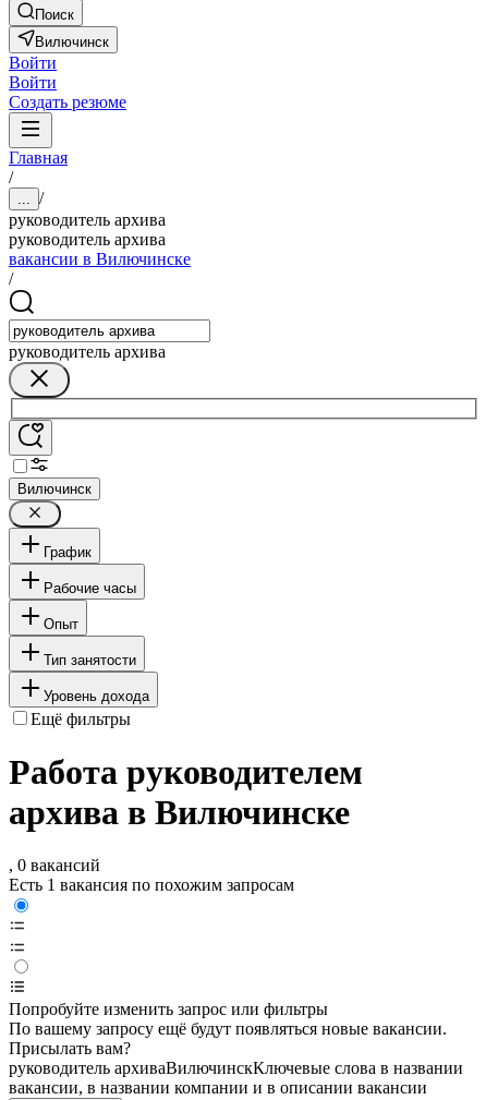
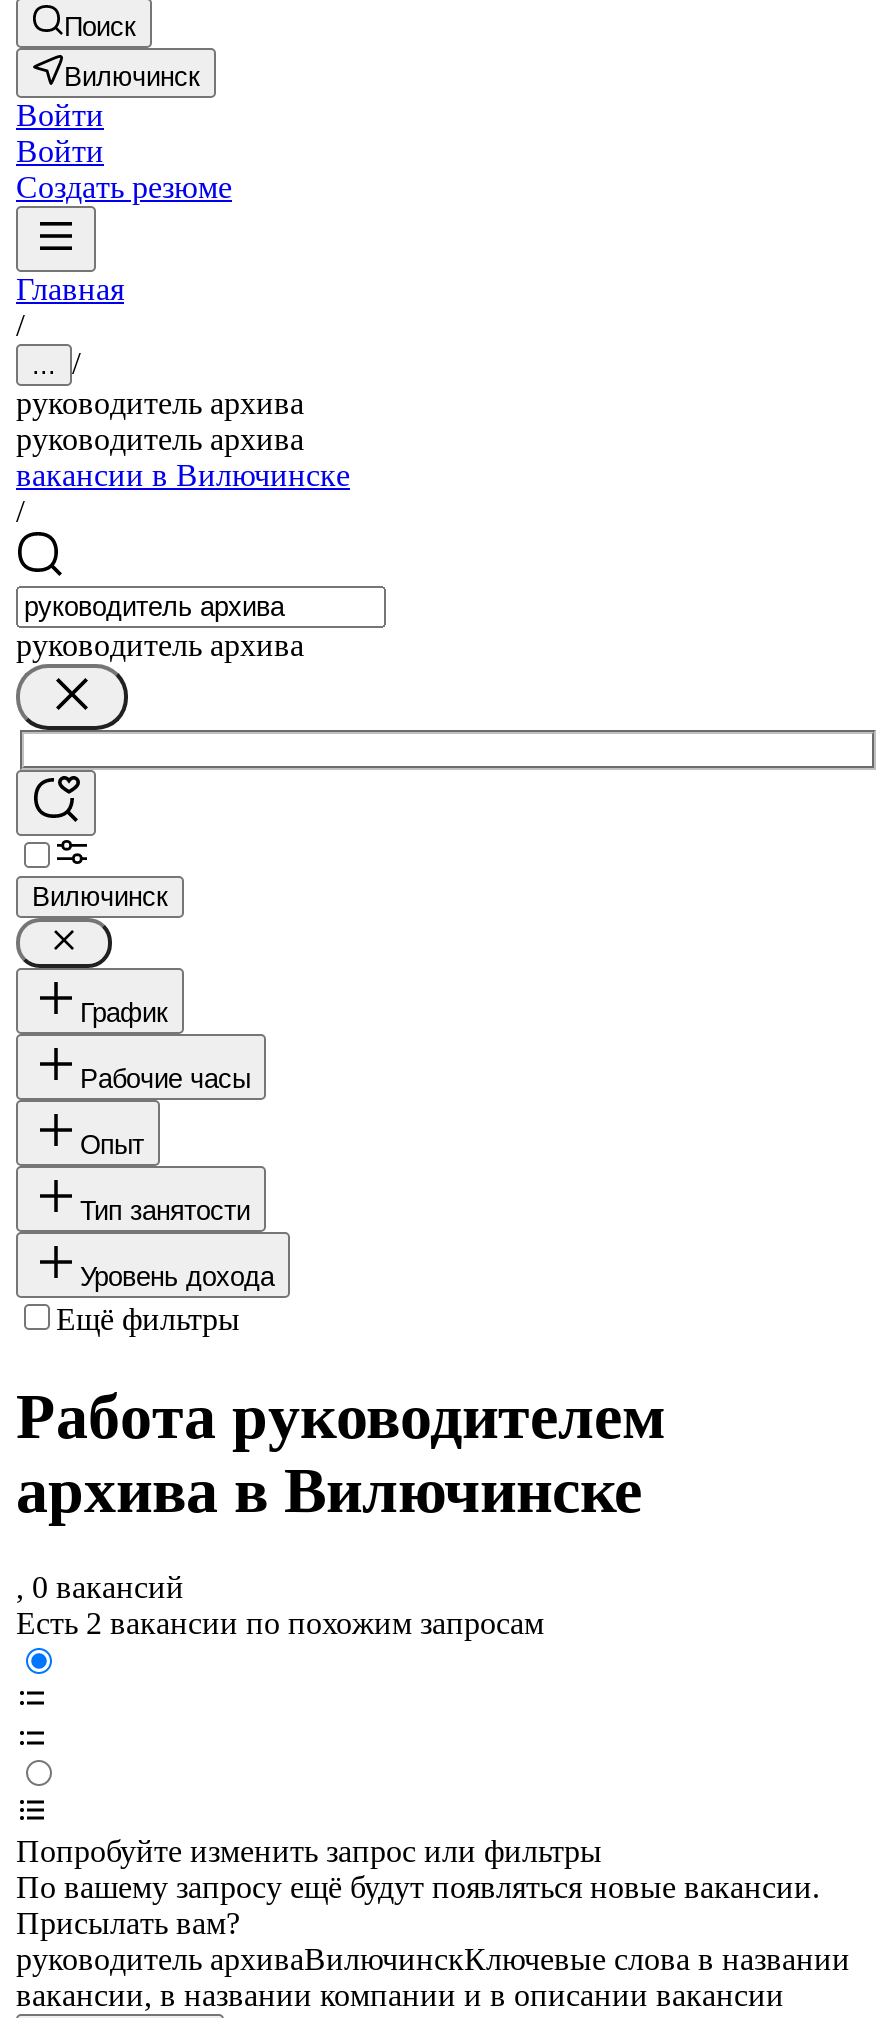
[9,876,294,894] Есть 1 вакансия по похожим запросам -> [16,1607,544,1641] Есть 2 вакансии по похожим запросам

